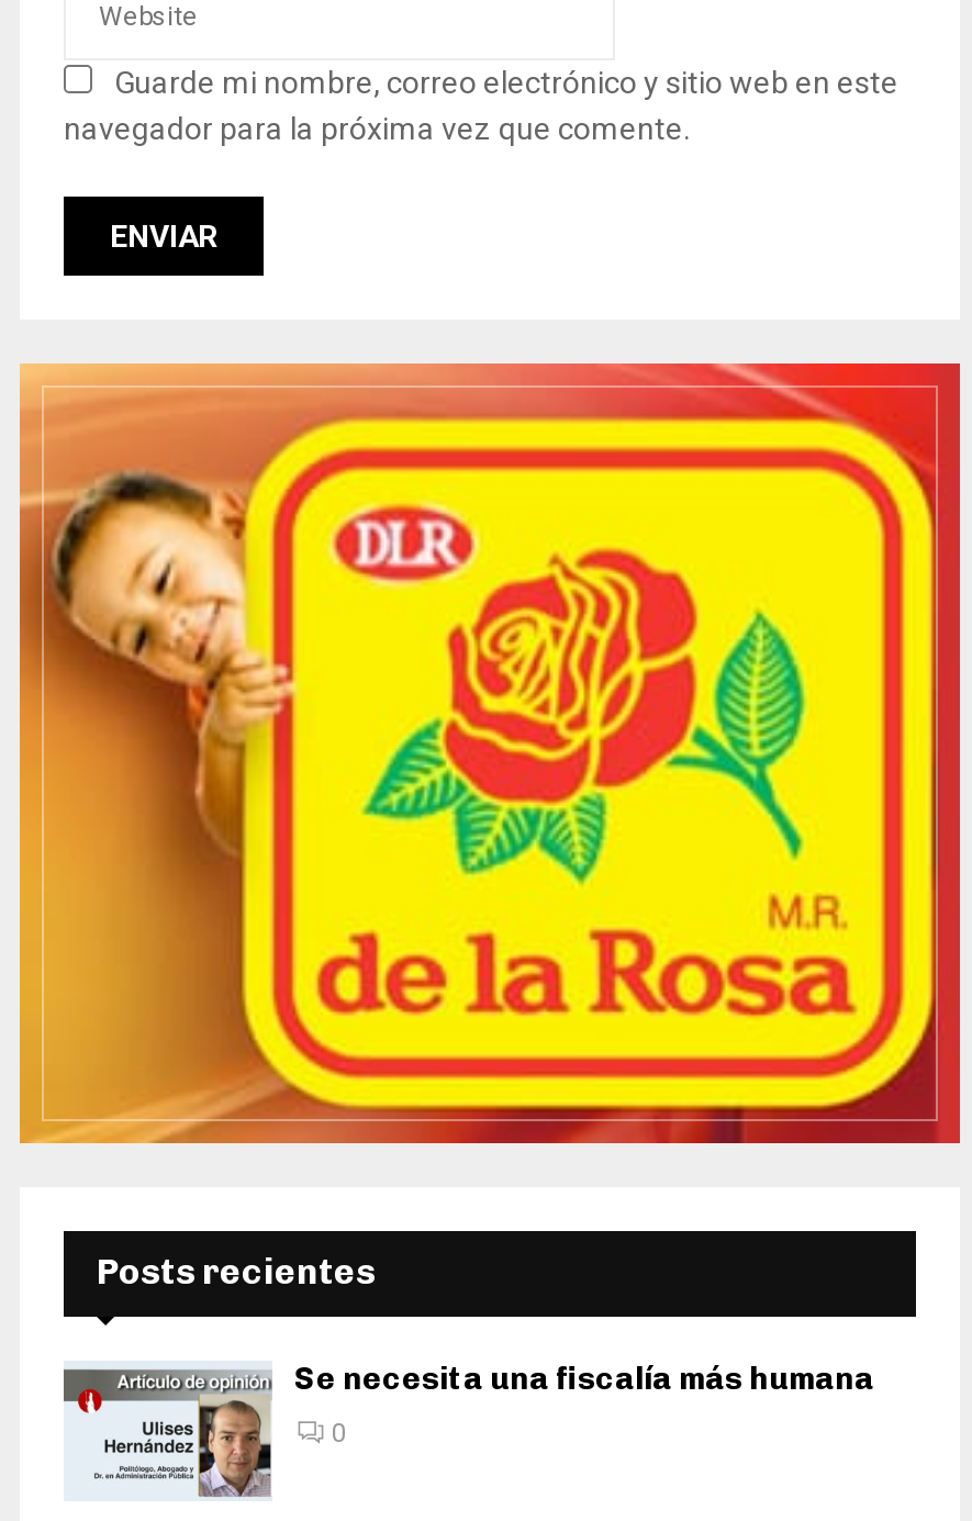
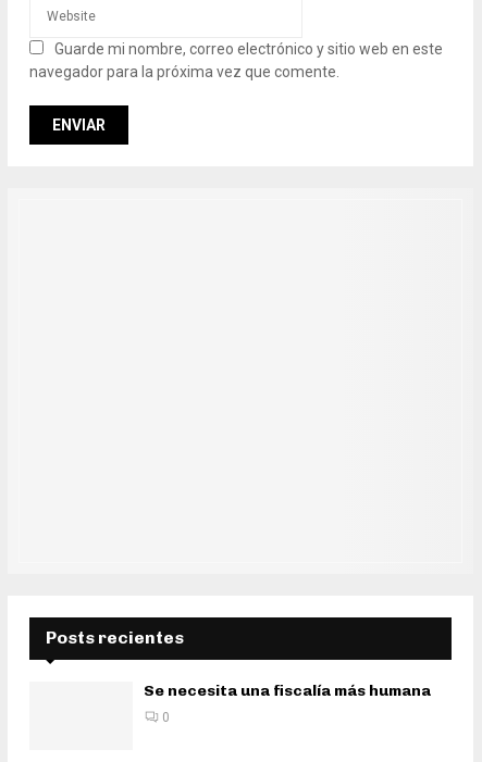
[18,360,962,1147] [image] -> none
[62,1366,272,1500] [image] -> none

